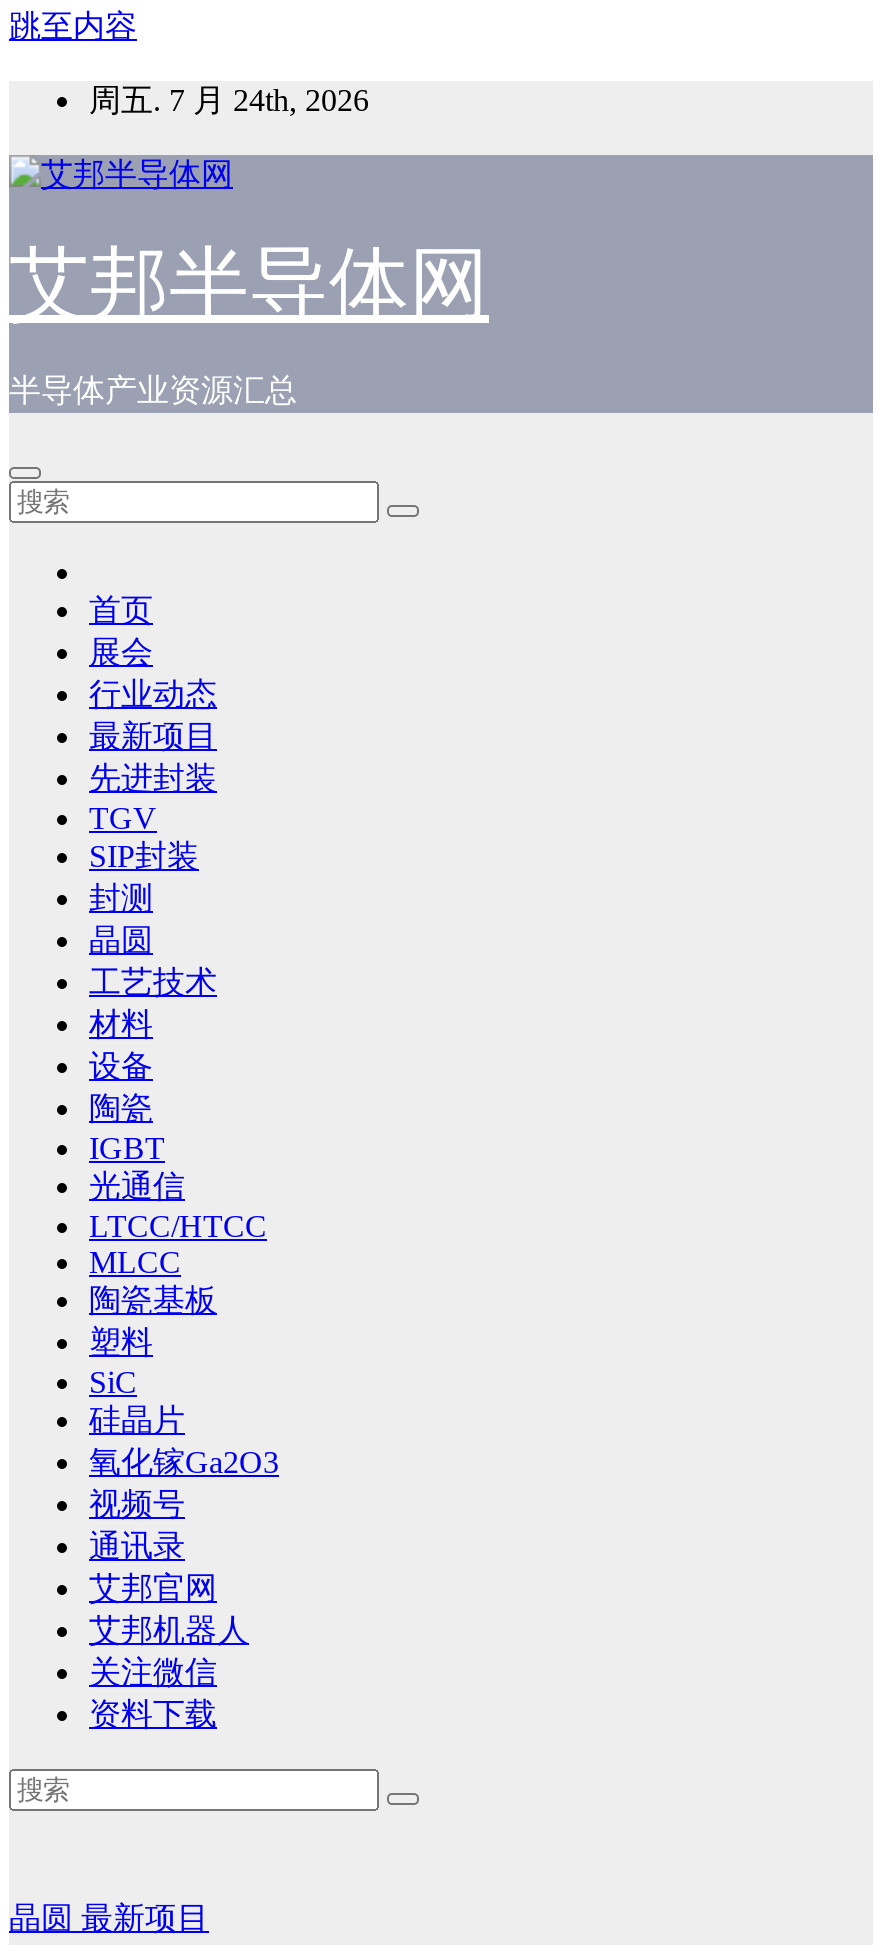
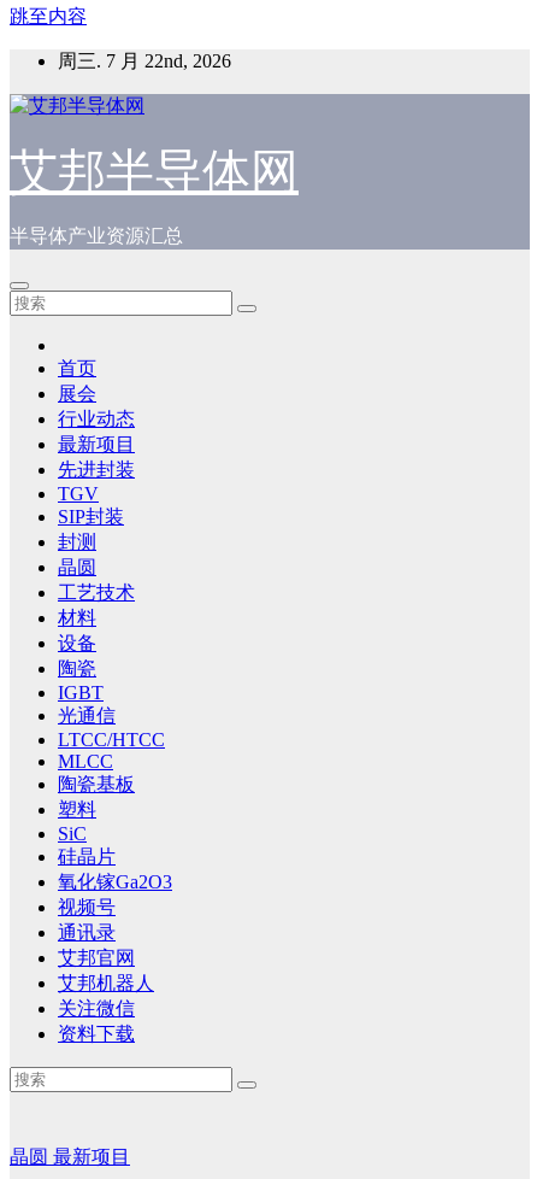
[89,83,369,117] 周五. 7 月 24th, 2026 -> [58,51,231,71] 周三. 7 月 22nd, 2026

